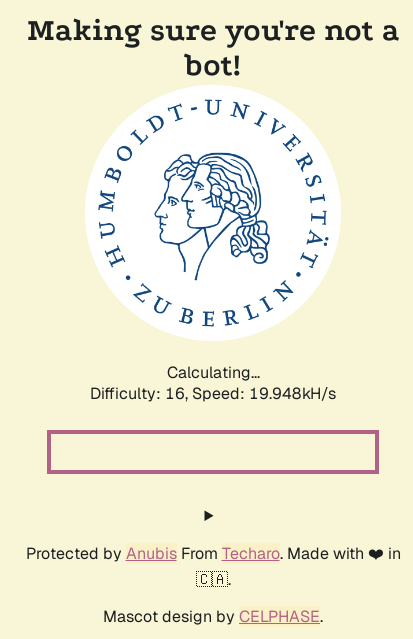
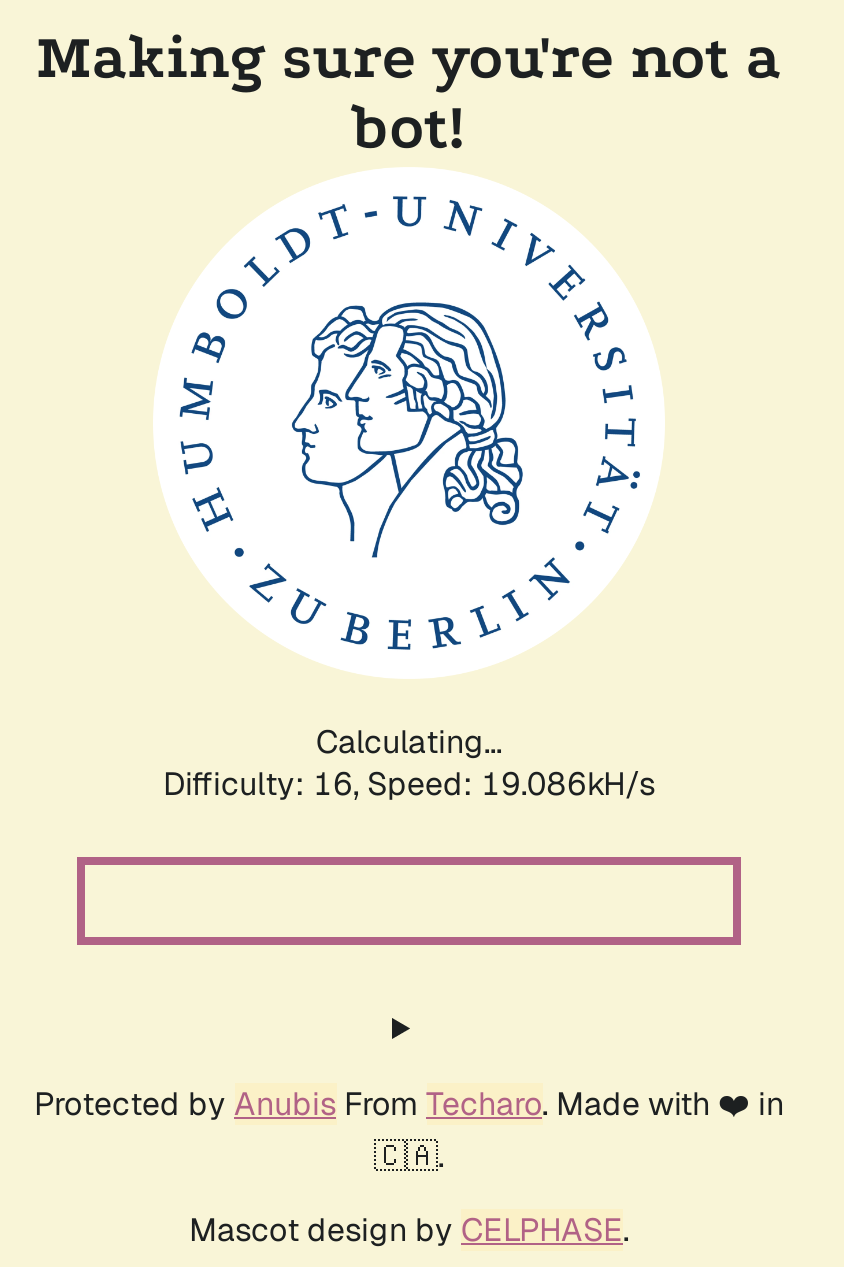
[90,383,336,404] Difficulty: 16, Speed: 19.948kH/s -> [163,763,655,805] Difficulty: 16, Speed: 19.086kH/s

